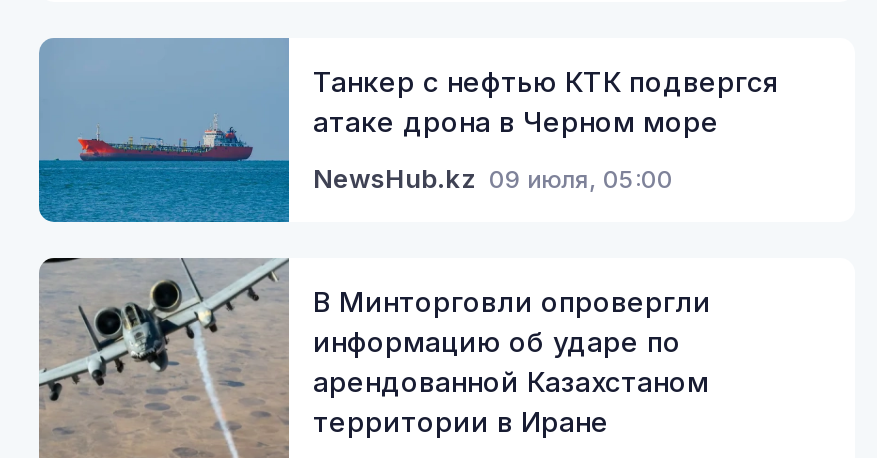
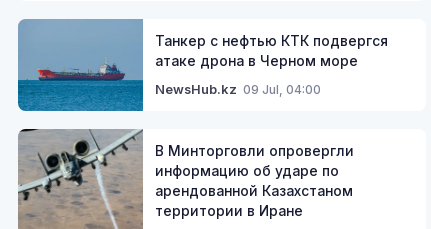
[313,163,673,194] NewsHub.kz 09 июля, 05:00 -> [155,81,321,97] NewsHub.kz 09 Jul, 04:00

